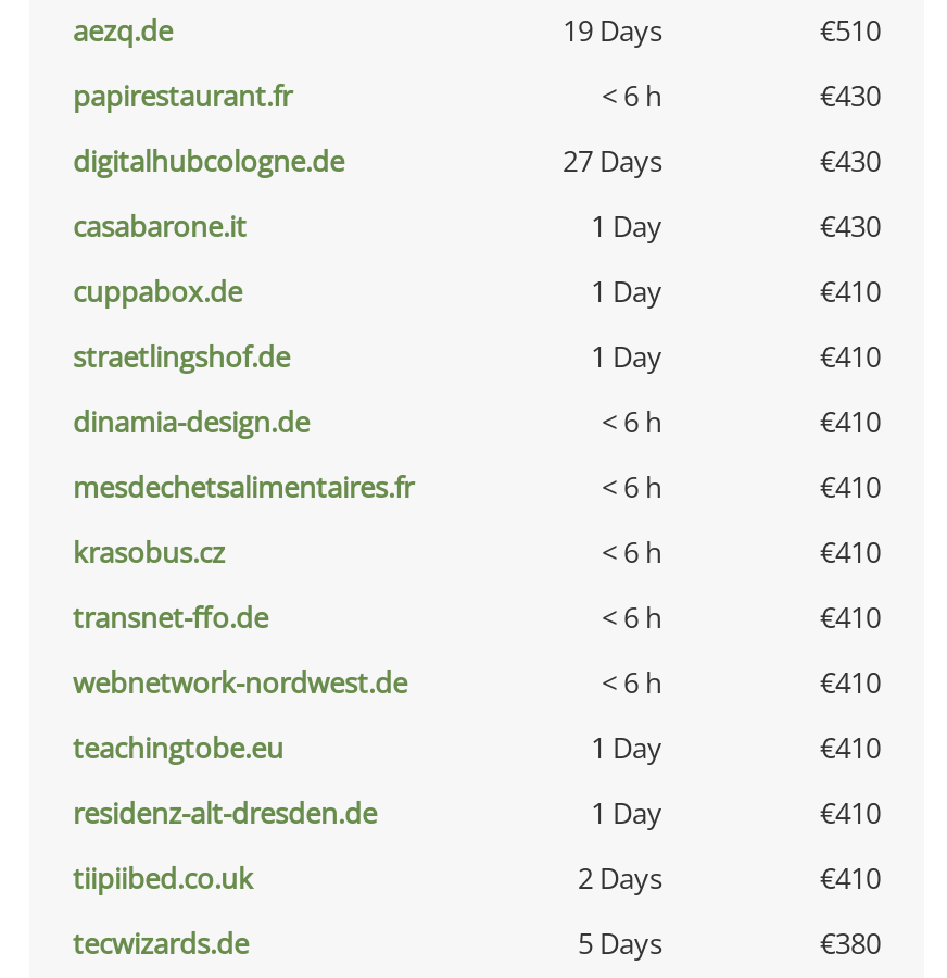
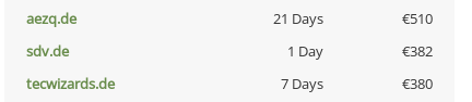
[563,11,662,50] 19 Days -> [273,9,323,28] 21 Days
[73,76,881,246] papirestaurant.fr | < 6 h | €430 | digitalhubcologne.de | 27 Days | €430 | casabarone.it -> [26,41,69,61] sdv.de
[73,206,881,898] €430 | cuppabox.de | 1 Day | €410 | straetlingshof.de | 1 Day | €410 | dinamia-design.de | < 6 h | €410 | mesdechetsalimentaires.fr | < 6 h | €410 | krasobus.cz | < 6 h | €410 | transnet-ffo.de | < 6 h | €410 | webnetwork-nordwest.de | < 6 h | €410 | teachingtobe.eu | 1 Day | €410 | residenz-alt-dresden.de | 1 Day | €410 | tiipiibed.co.uk | 2 Days | €410 -> [402,41,433,61] €382
[578,924,662,963] 5 Days -> [280,74,323,93] 7 Days

